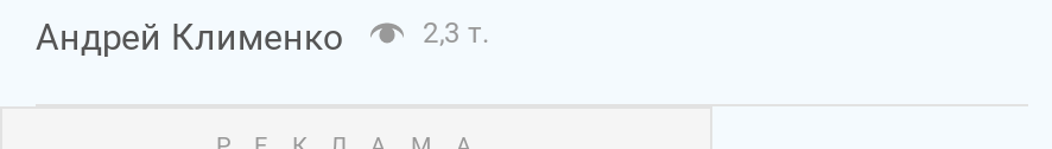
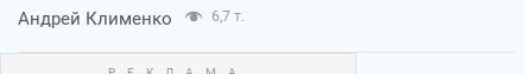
[423,16,489,49] 2,3 т. -> [212,8,245,24] 6,7 т.

